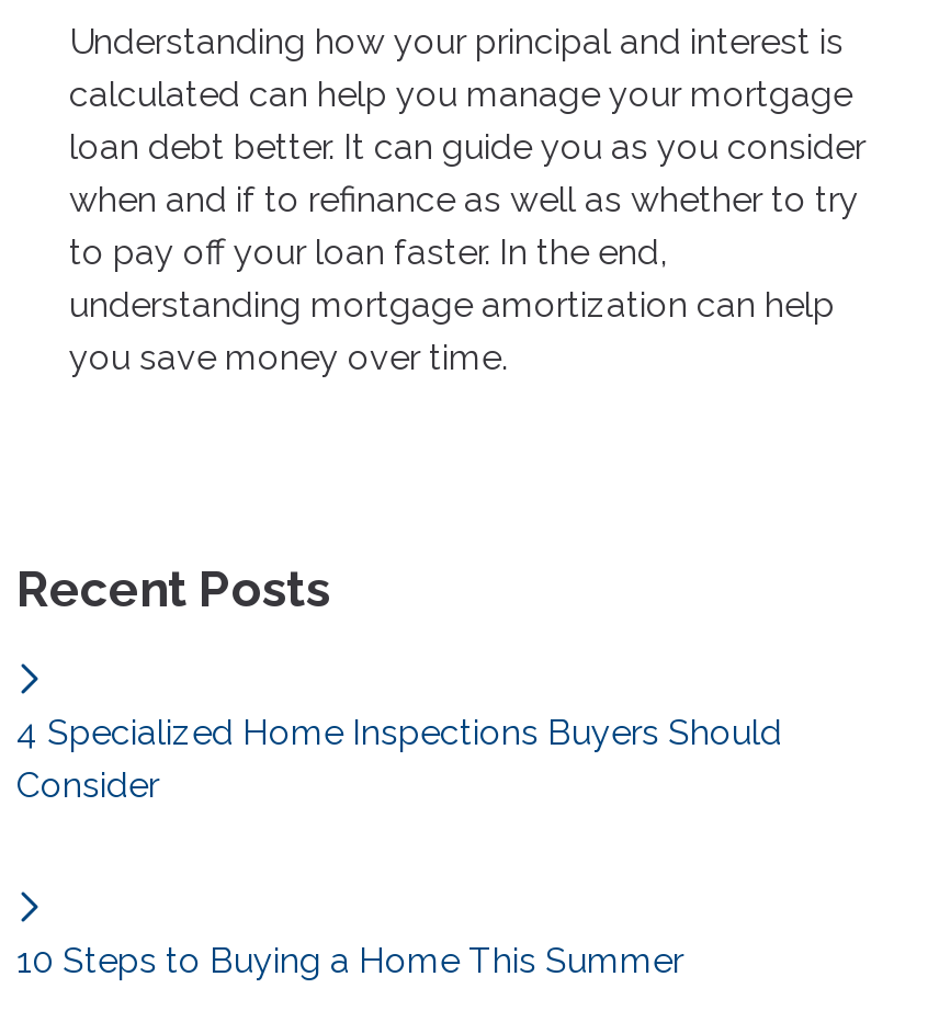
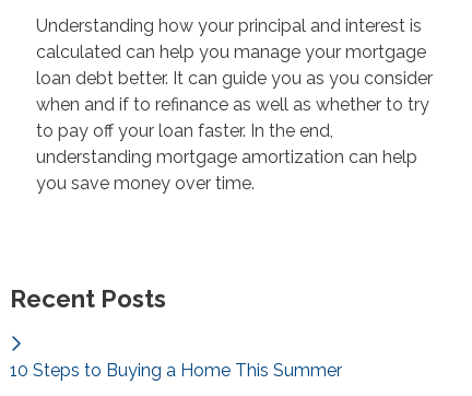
[16,711,782,805] 4 Specialized Home Inspections Buyers Should | Consider -> none

